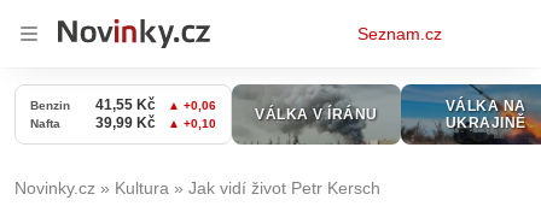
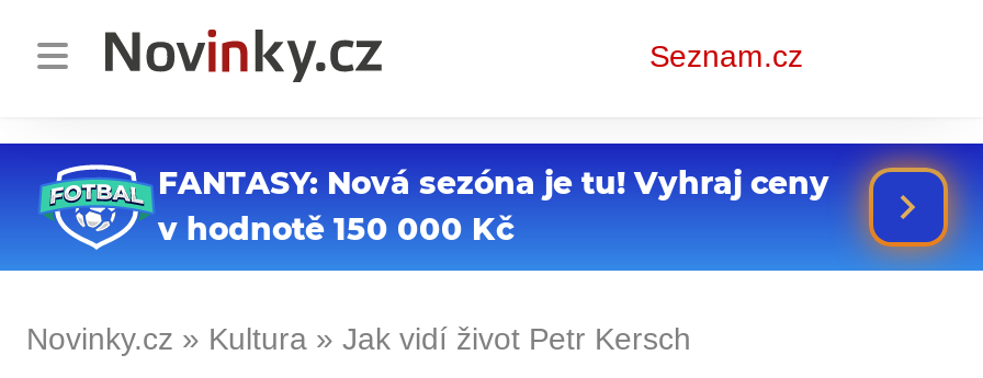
[4,82,537,151] [image] -> [7,141,976,273] [image]

